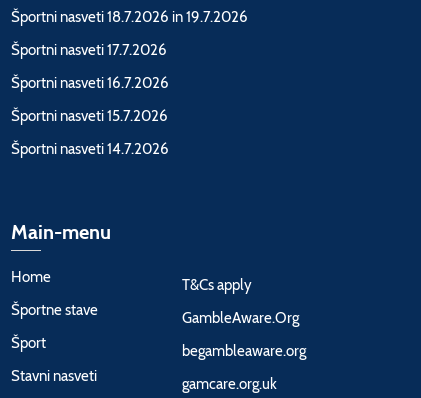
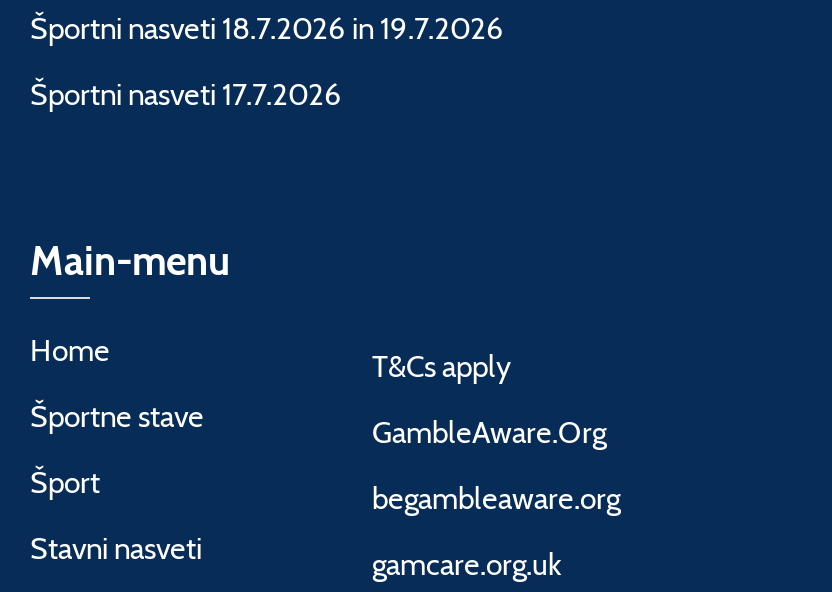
[11,74,169,158] Športni nasveti 16.7.2026 | Športni nasveti 15.7.2026 | Športni nasveti 14.7.2026 -> none

